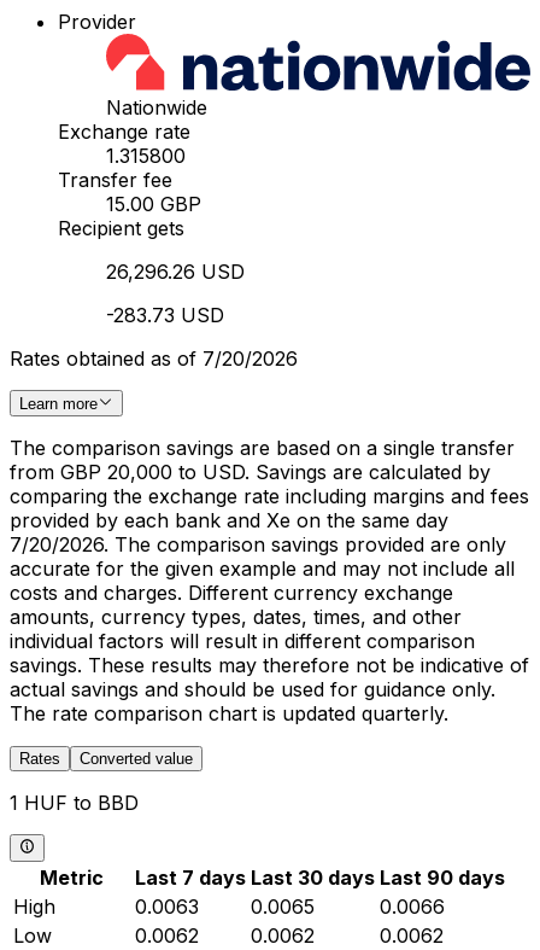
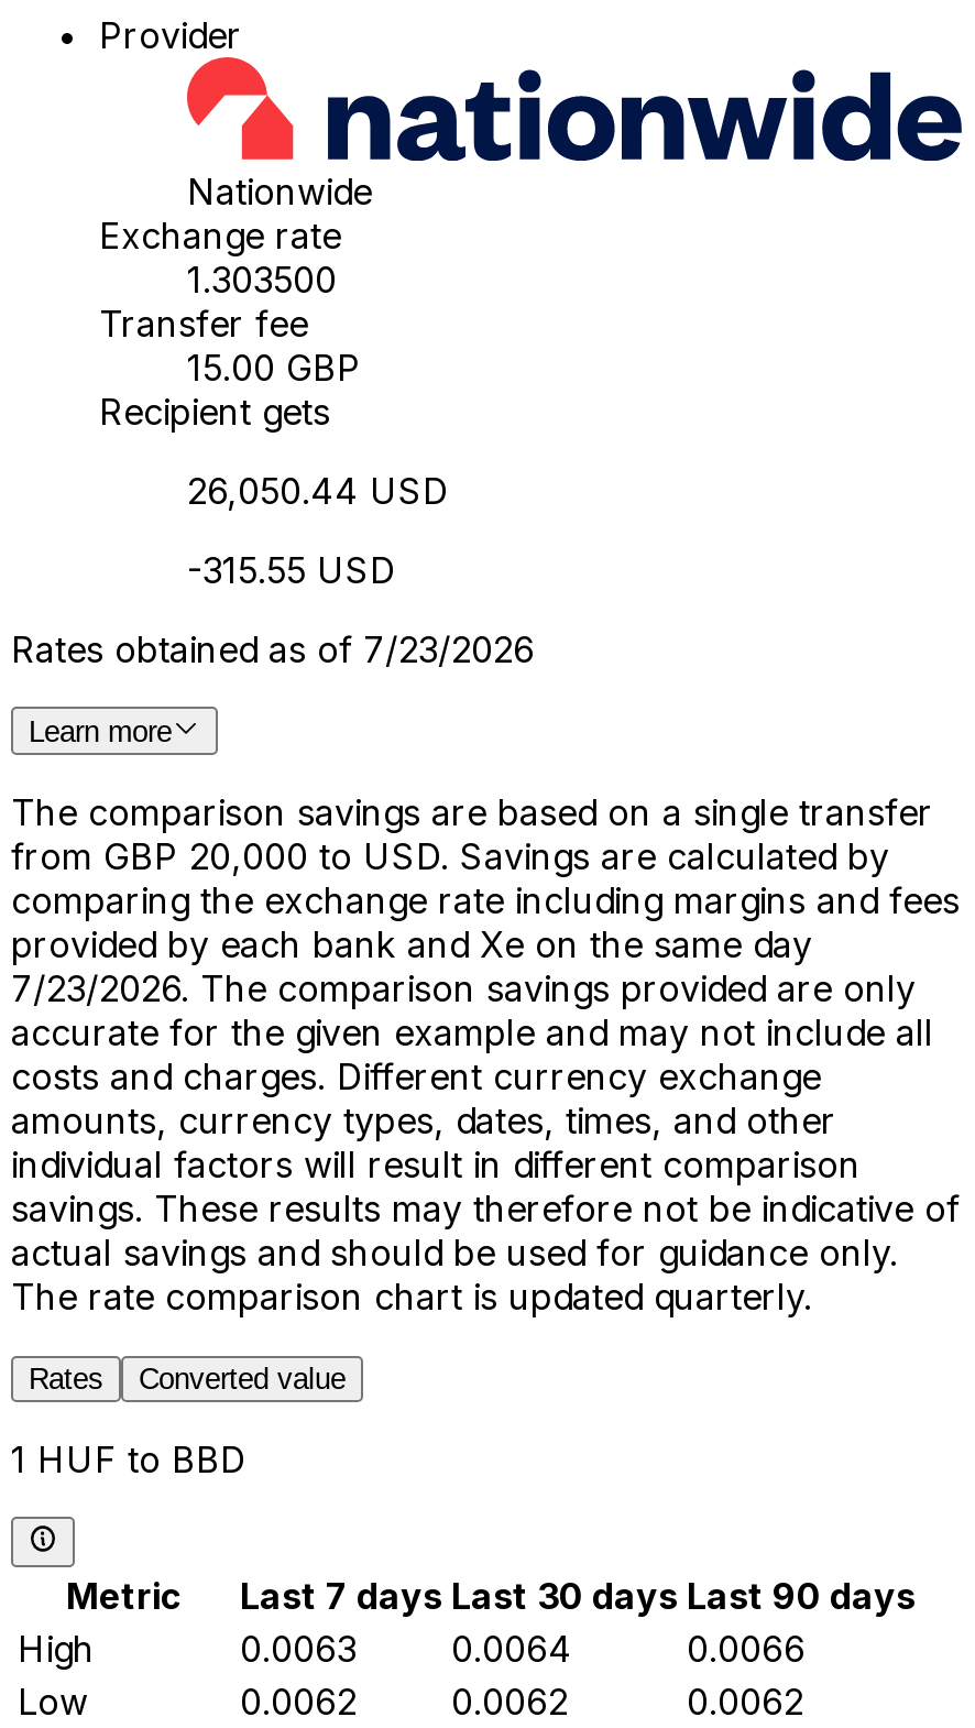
[106,144,186,168] 1.315800 -> [187,258,337,302] 1.303500
[106,260,245,284] 26,296.26 USD -> [187,469,449,513] 26,050.44 USD
[106,303,224,327] -283.73 USD -> [187,548,396,592] -315.55 USD
[10,346,298,371] Rates obtained as of 7/20/2026 -> [11,627,535,671] Rates obtained as of 7/23/2026
[10,533,506,557] 7/20/2026. The comparison savings provided are only -> [11,967,916,1011] 7/23/2026. The comparison savings provided are only
[251,894,315,918] 0.0065 -> [451,1626,572,1670] 0.0064

